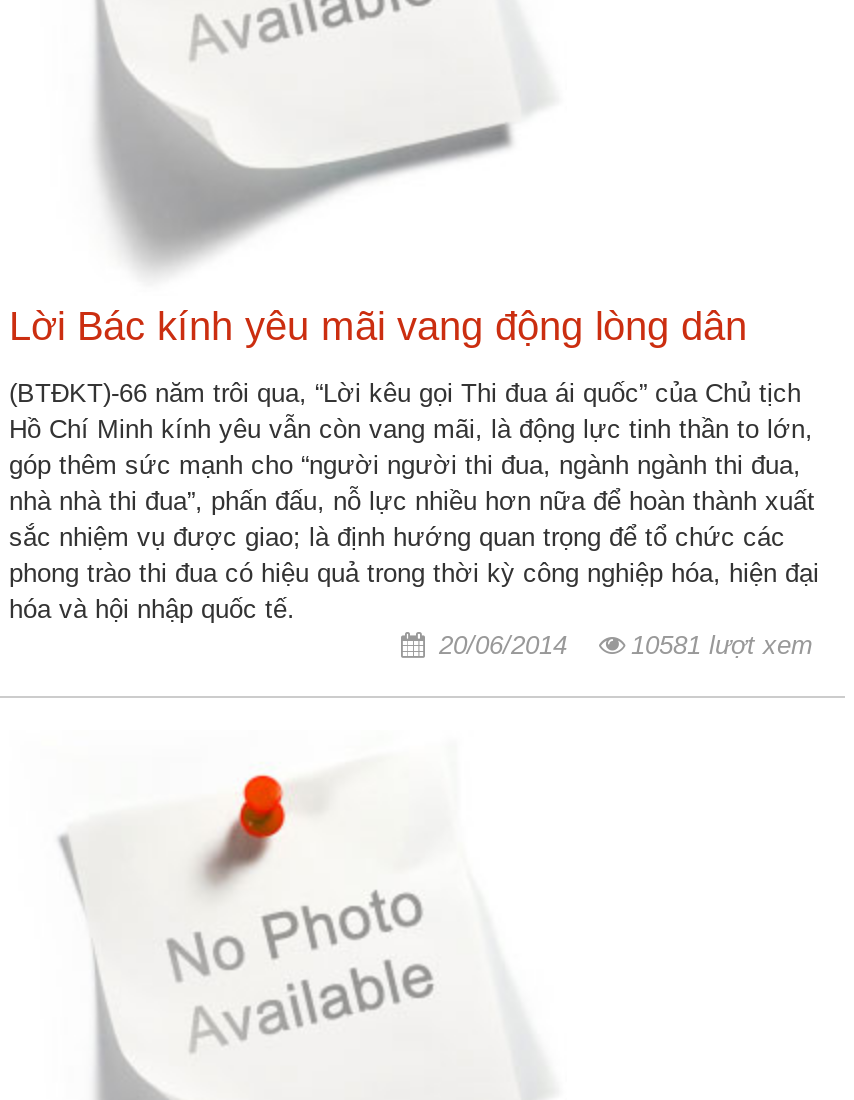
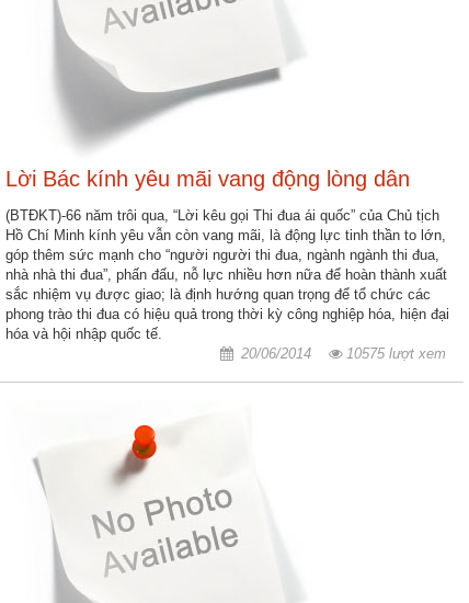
[431,629,813,659] 20/06/2014 10581 lượt xem -> [237,345,446,361] 20/06/2014 10575 lượt xem

